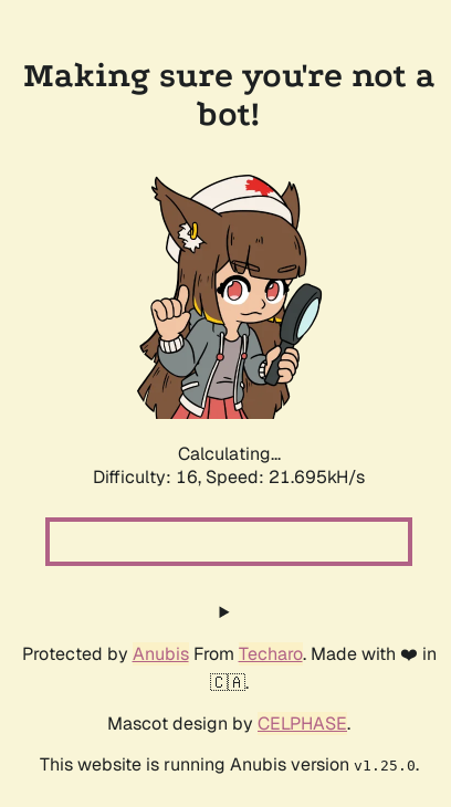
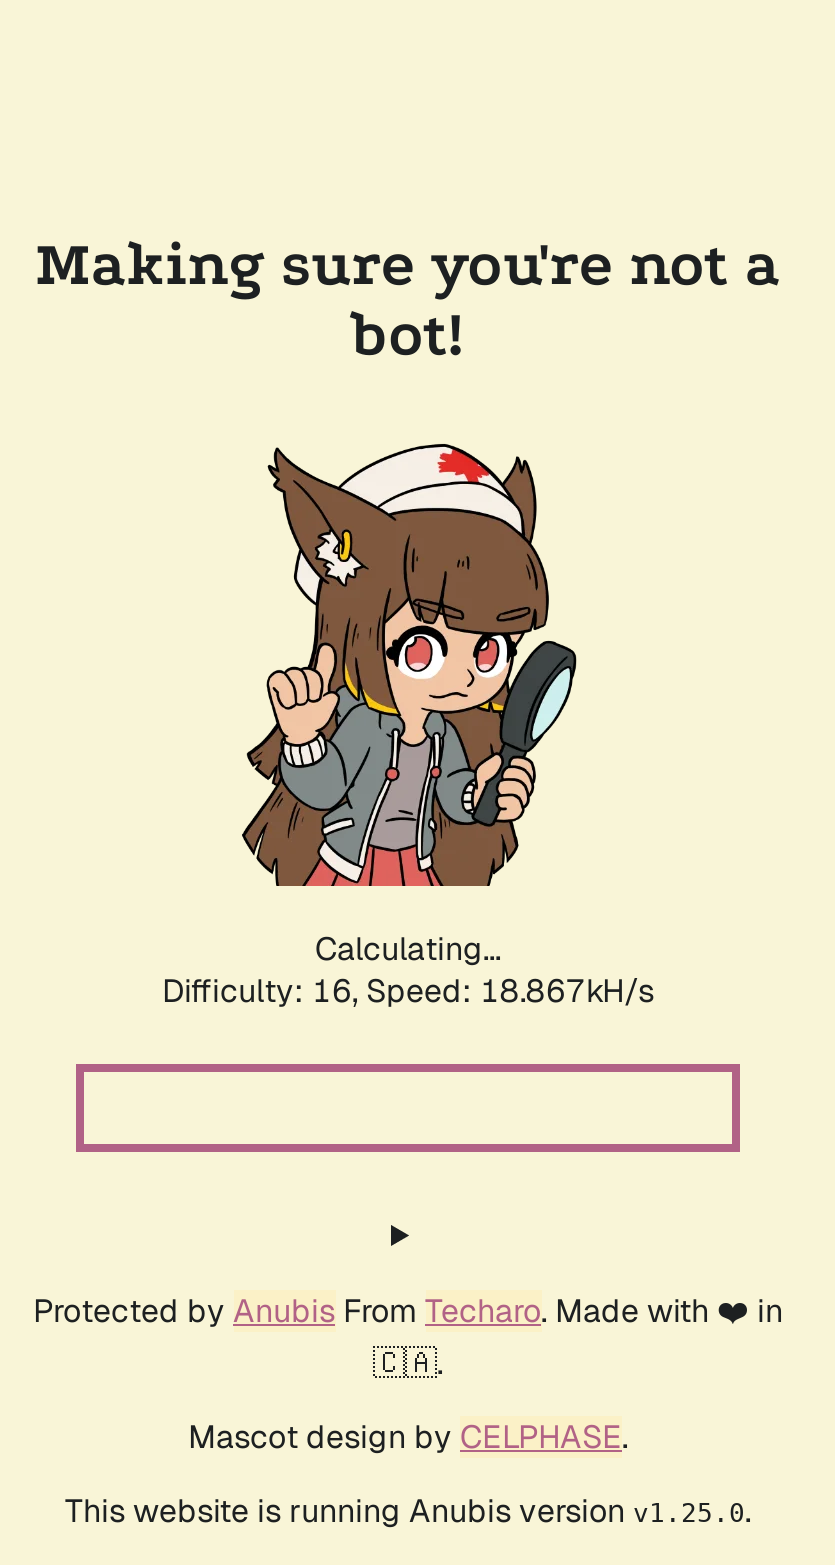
[93,465,365,489] Difficulty: 16, Speed: 21.695kH/s -> [162,970,654,1012] Difficulty: 16, Speed: 18.867kH/s

